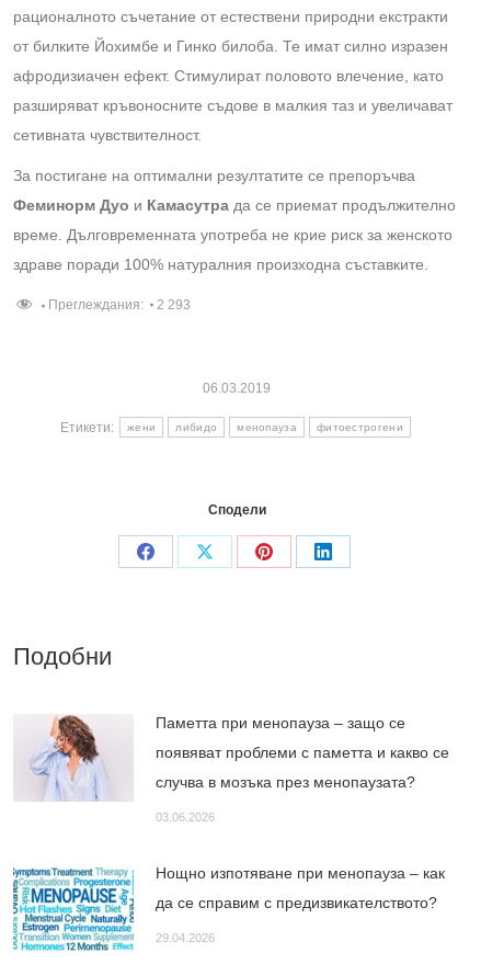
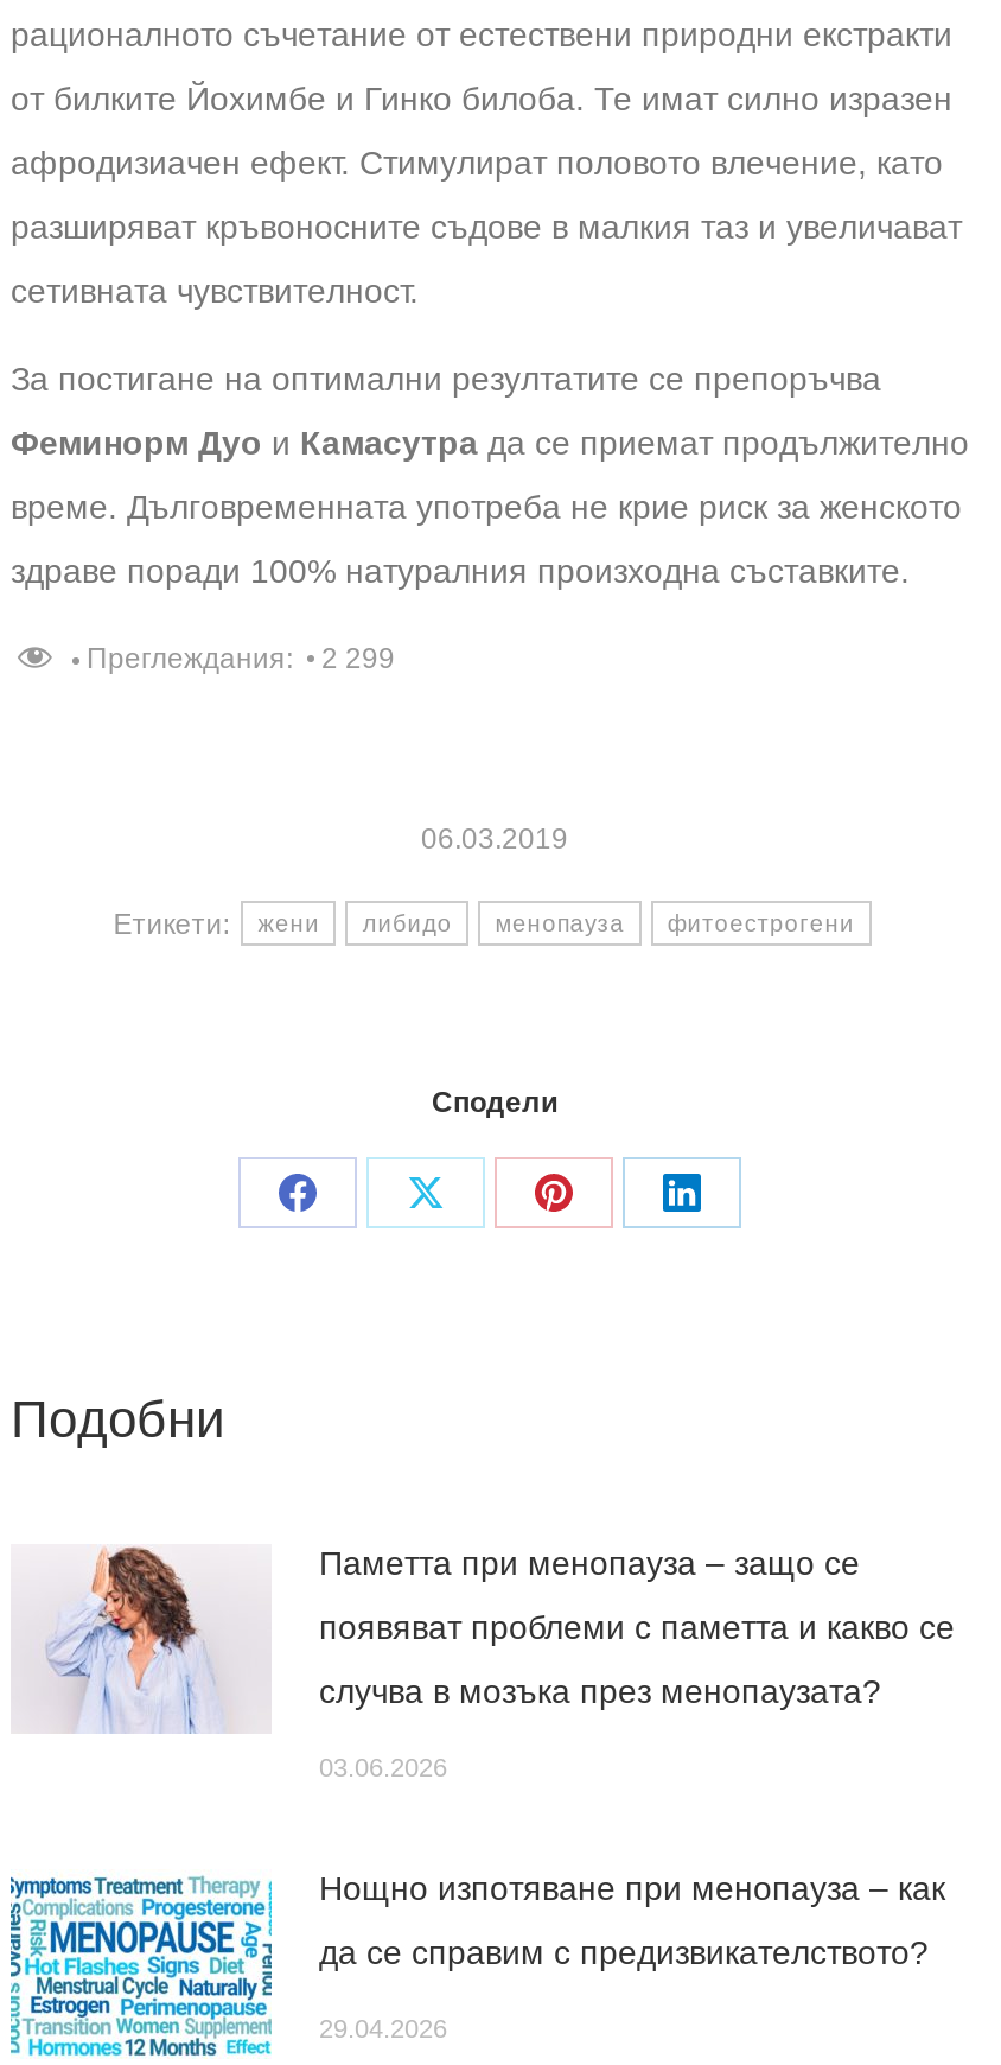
[48,297,191,312] Преглеждания: 2 293 -> [87,642,395,675] Преглеждания: 2 299

